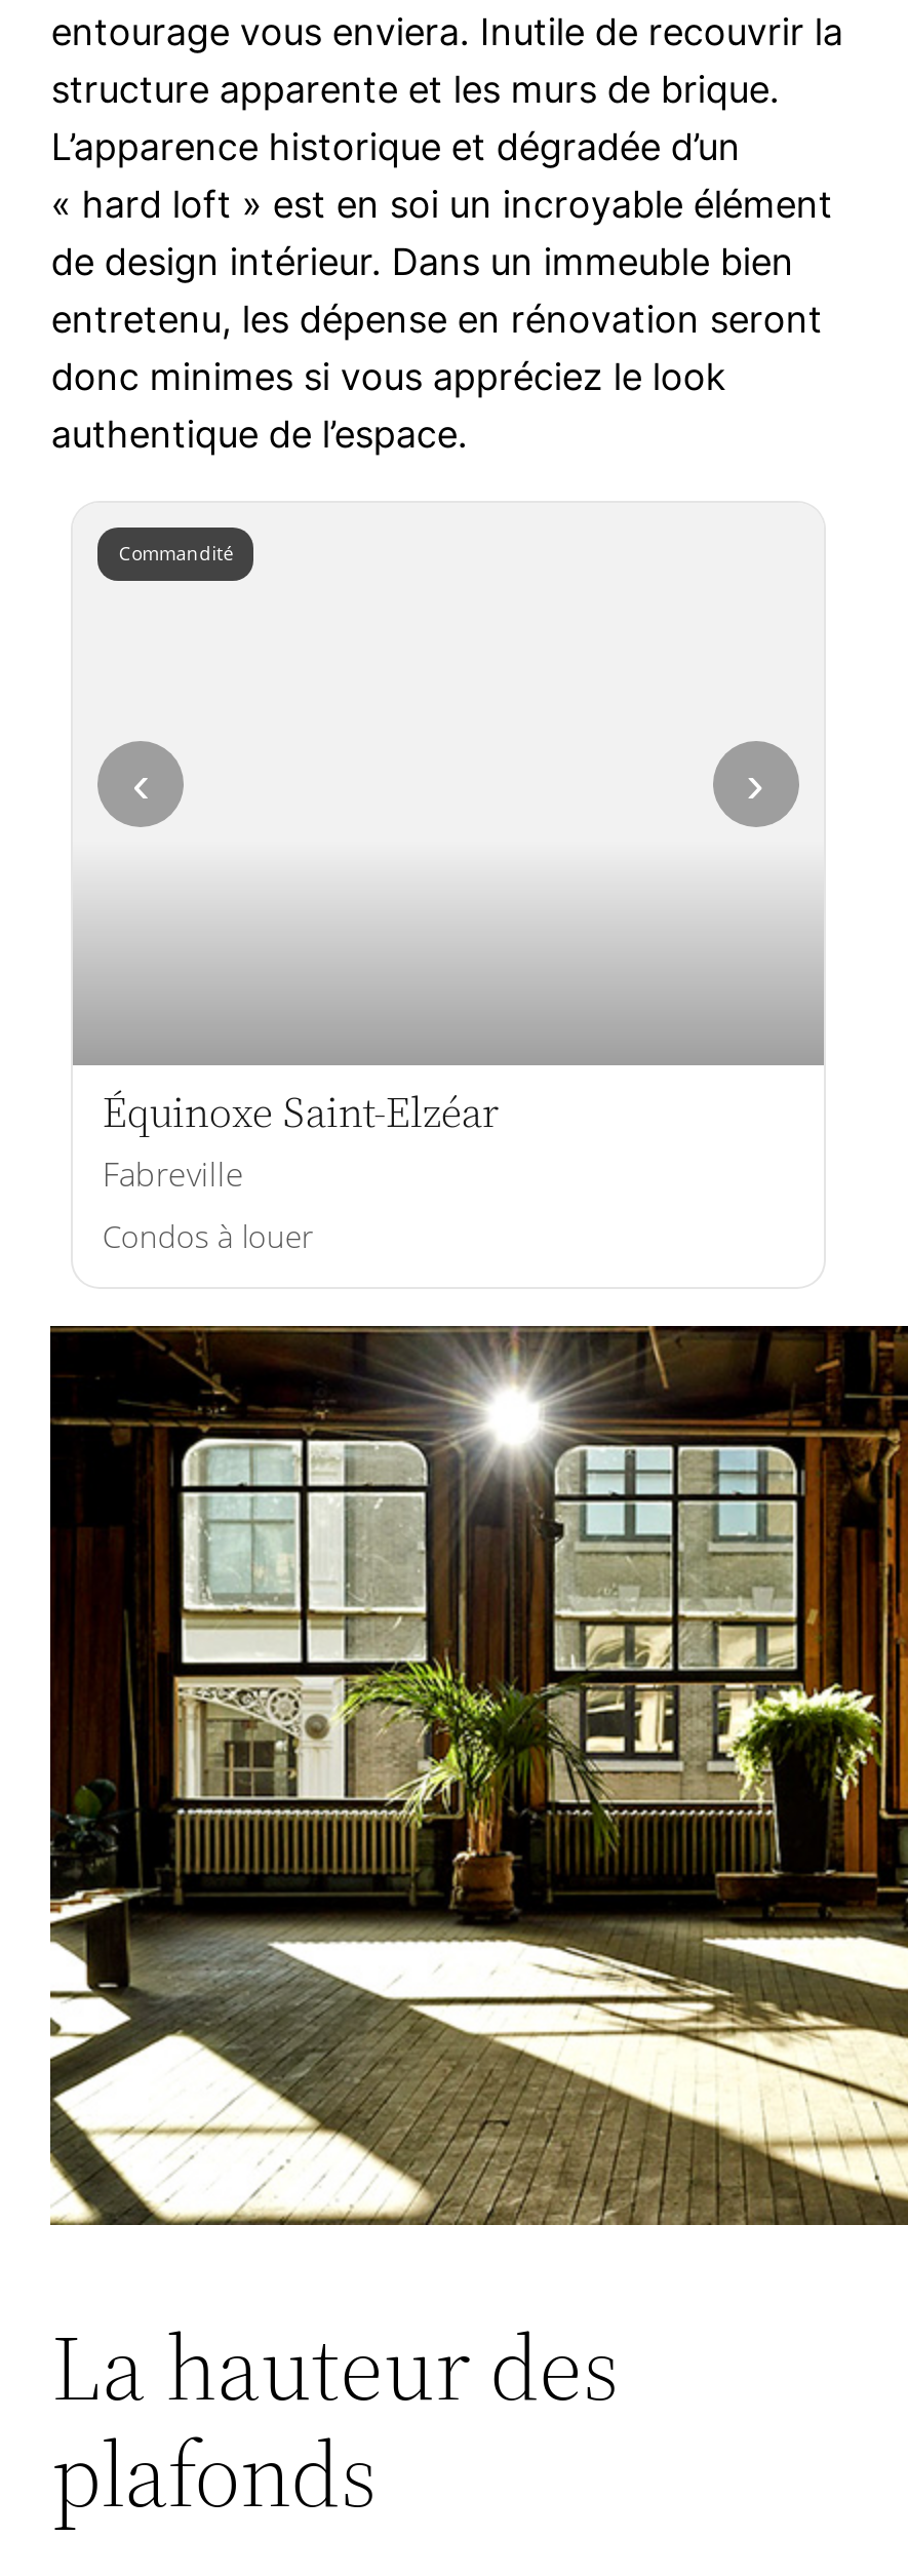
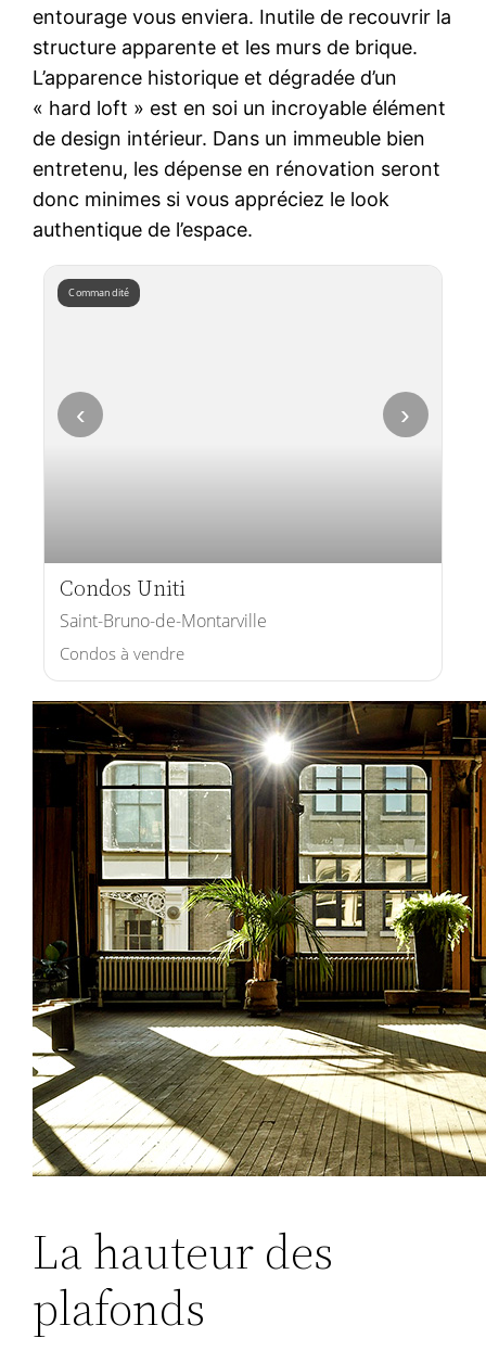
[102,1084,500,1256] Équinoxe Saint-Elzéar | Fabreville | Condos à louer -> [60,573,267,664] Condos Uniti | Saint-Bruno-de-Montarville | Condos à vendre

